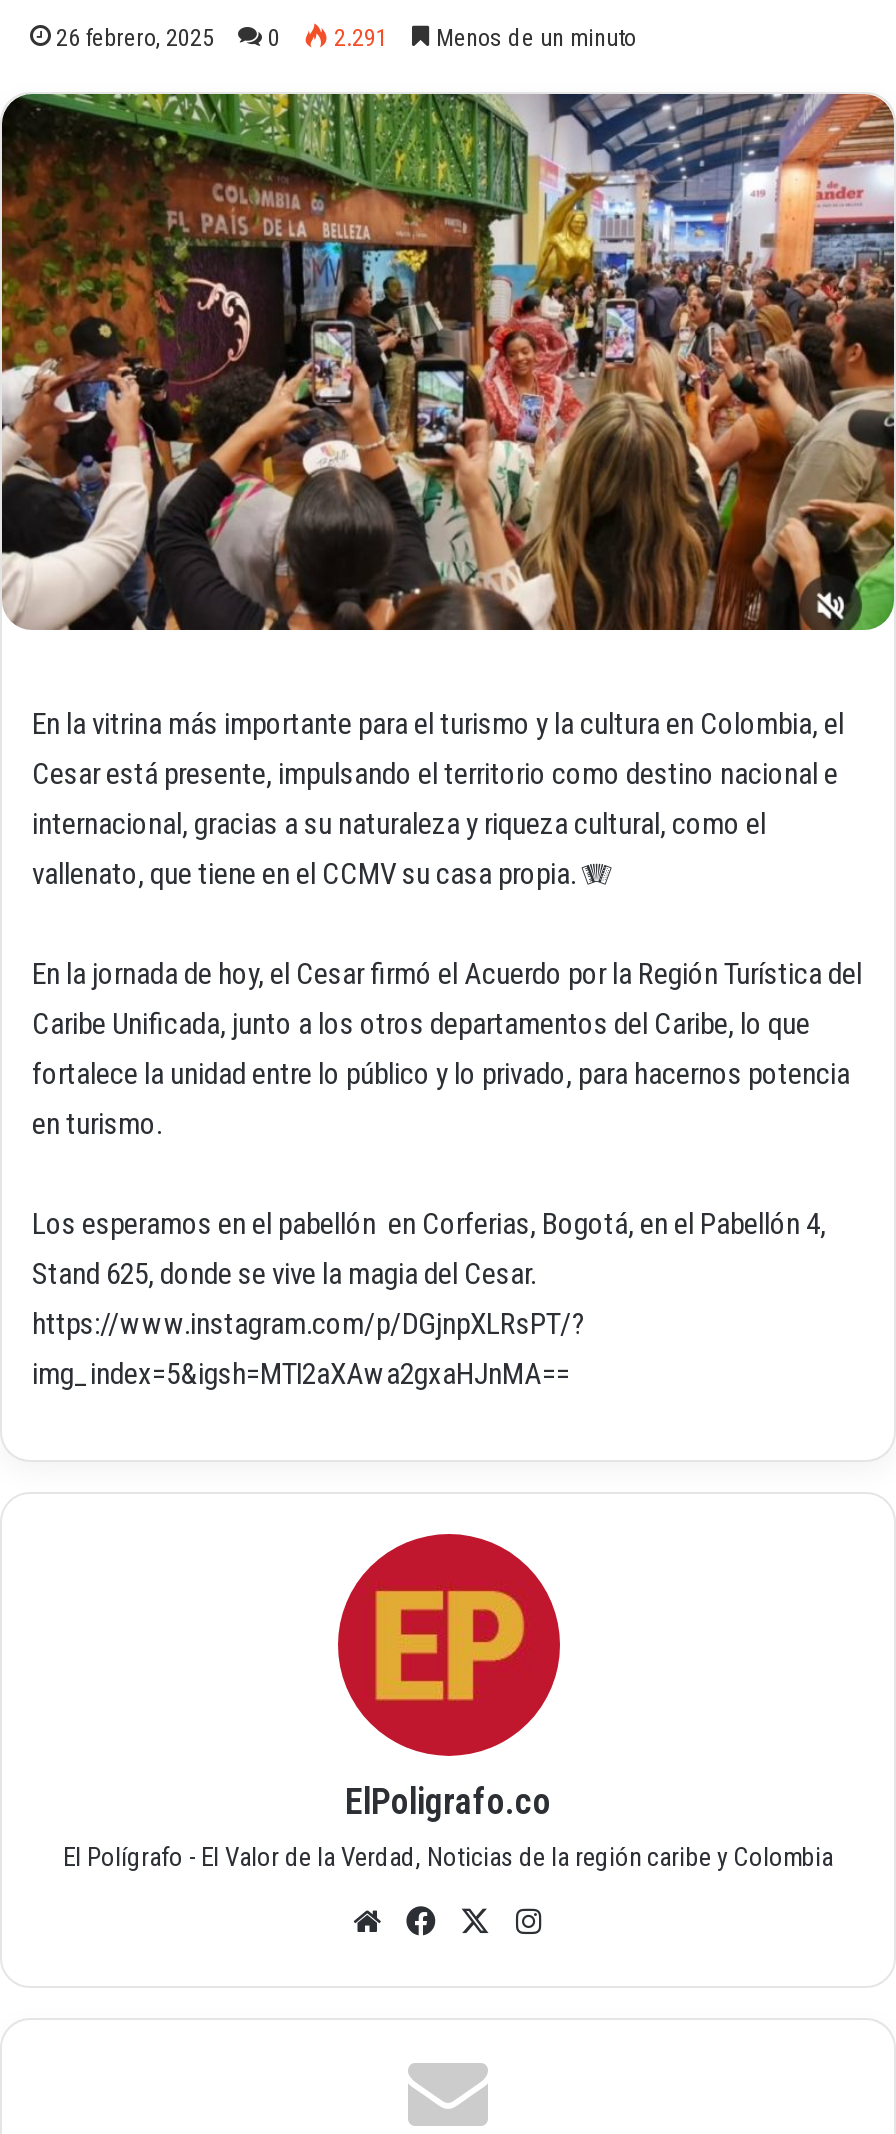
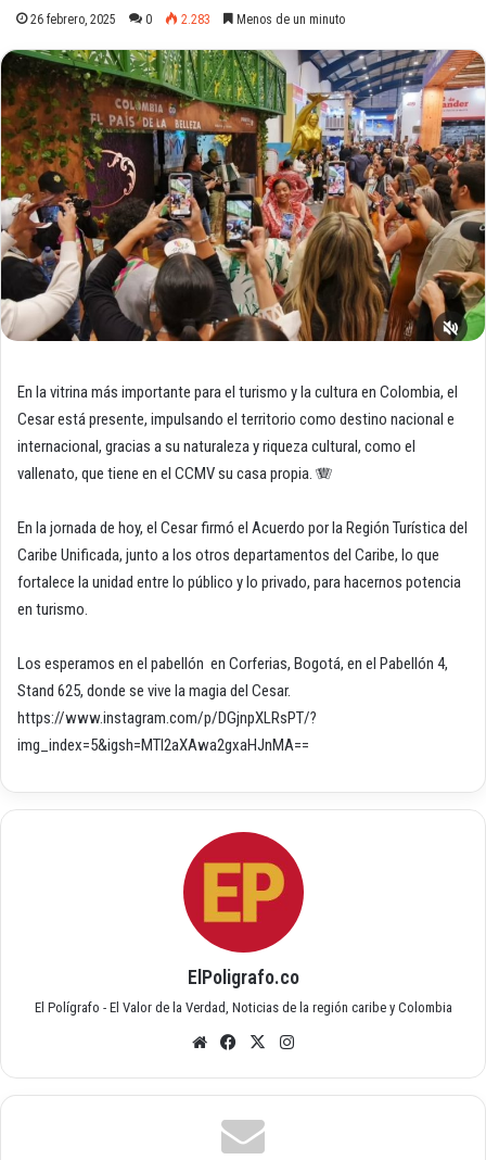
[56,24,636,52] 26 febrero, 2025 0 2.291 Menos de un minuto -> [30,12,345,27] 26 febrero, 2025 0 2.283 Menos de un minuto

